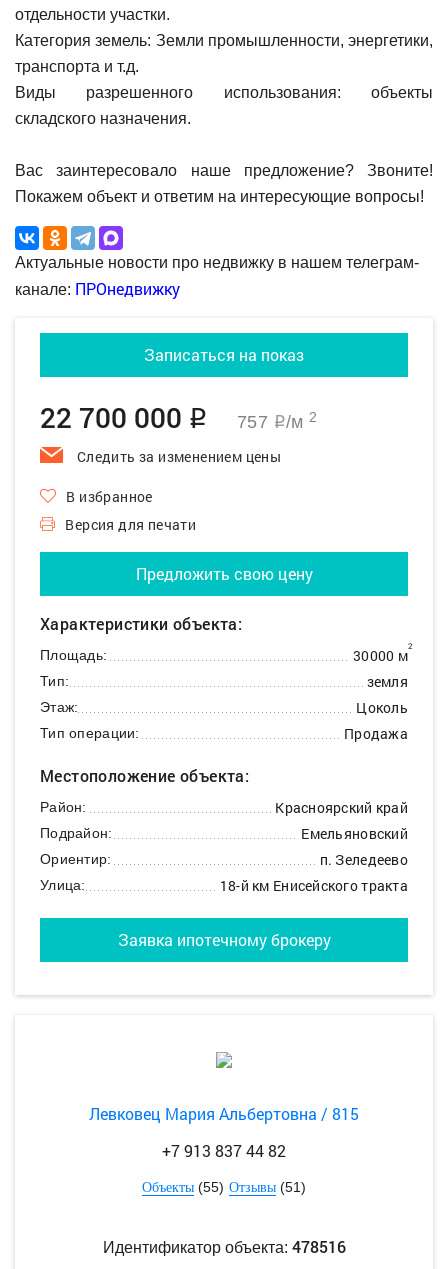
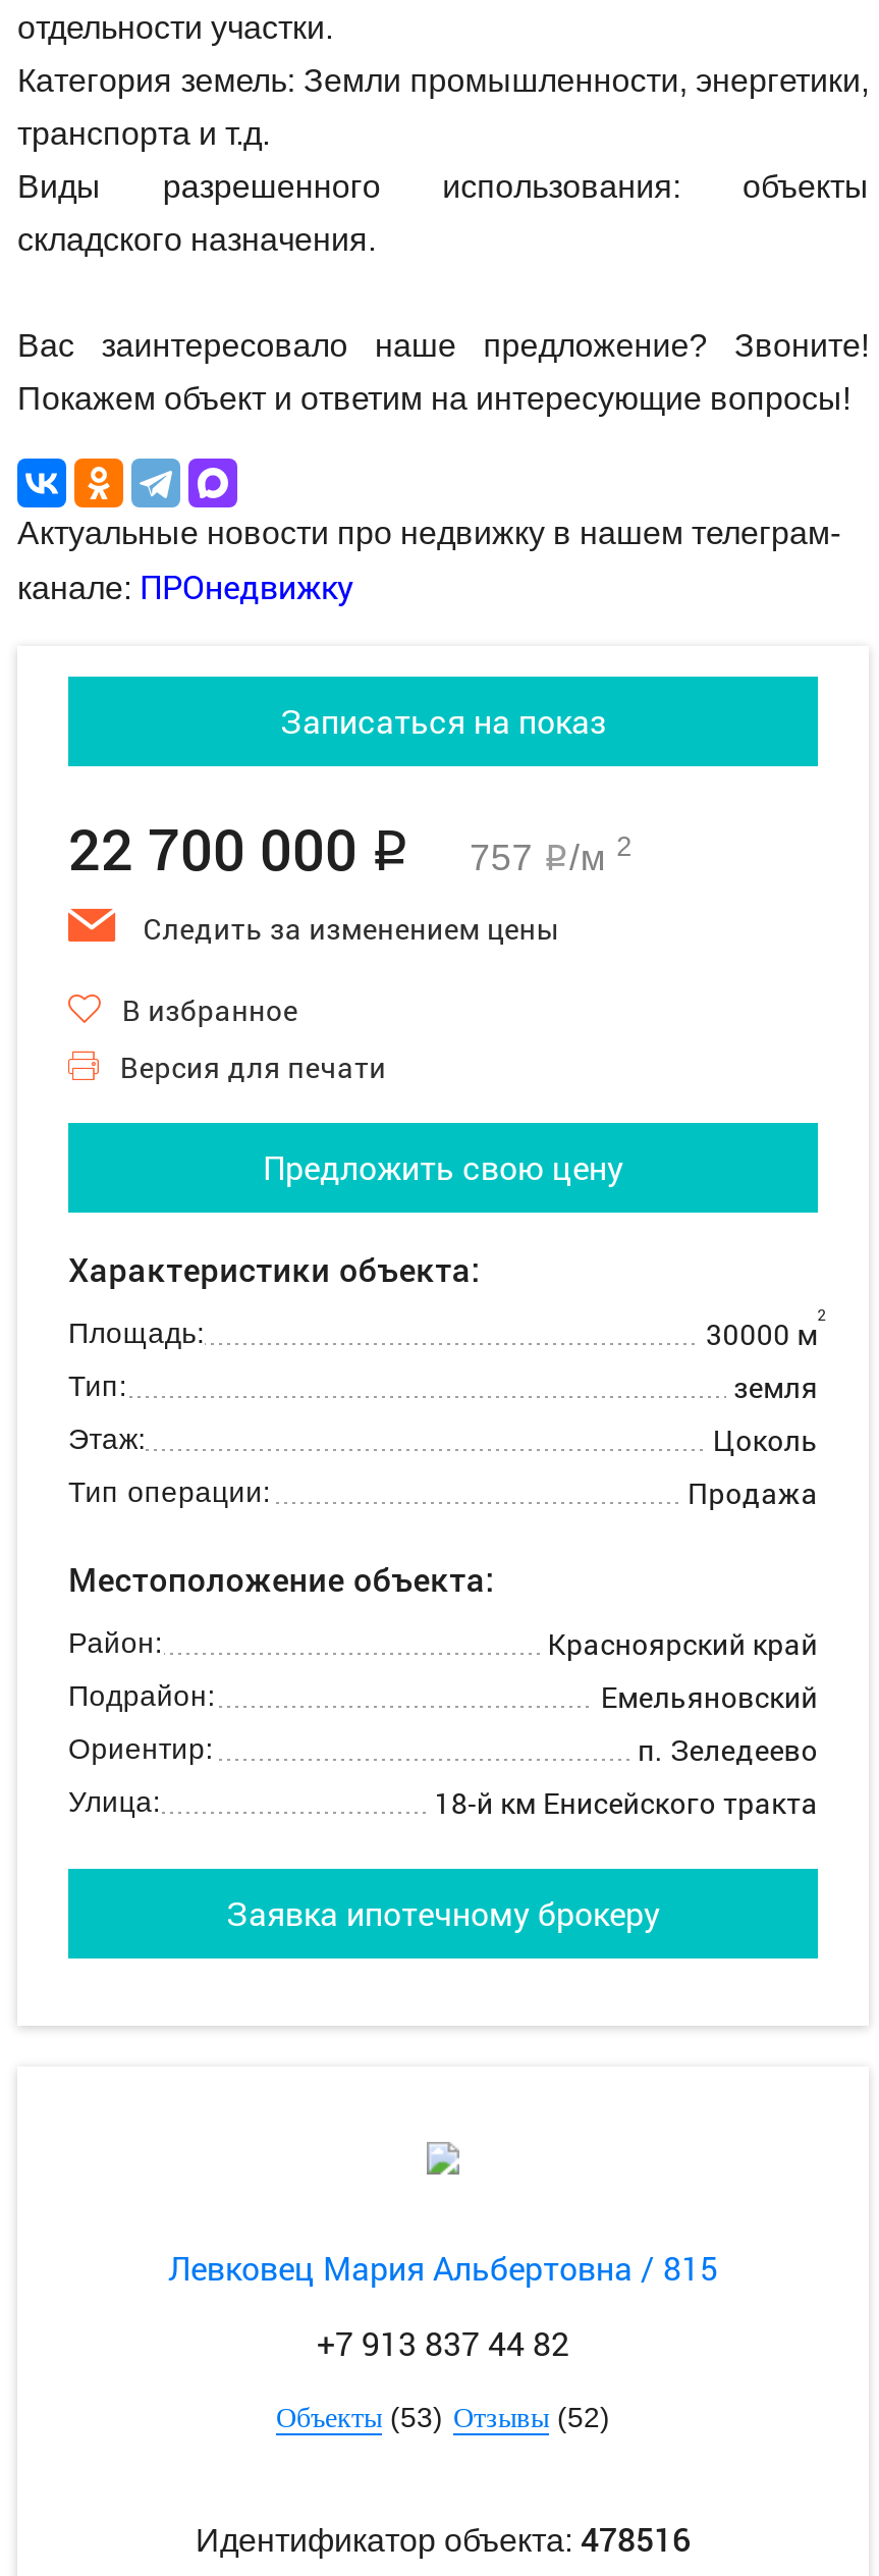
[142,1179,306,1195] Объекты (55) Отзывы (51) -> [276,2400,610,2433] Объекты (53) Отзывы (52)

